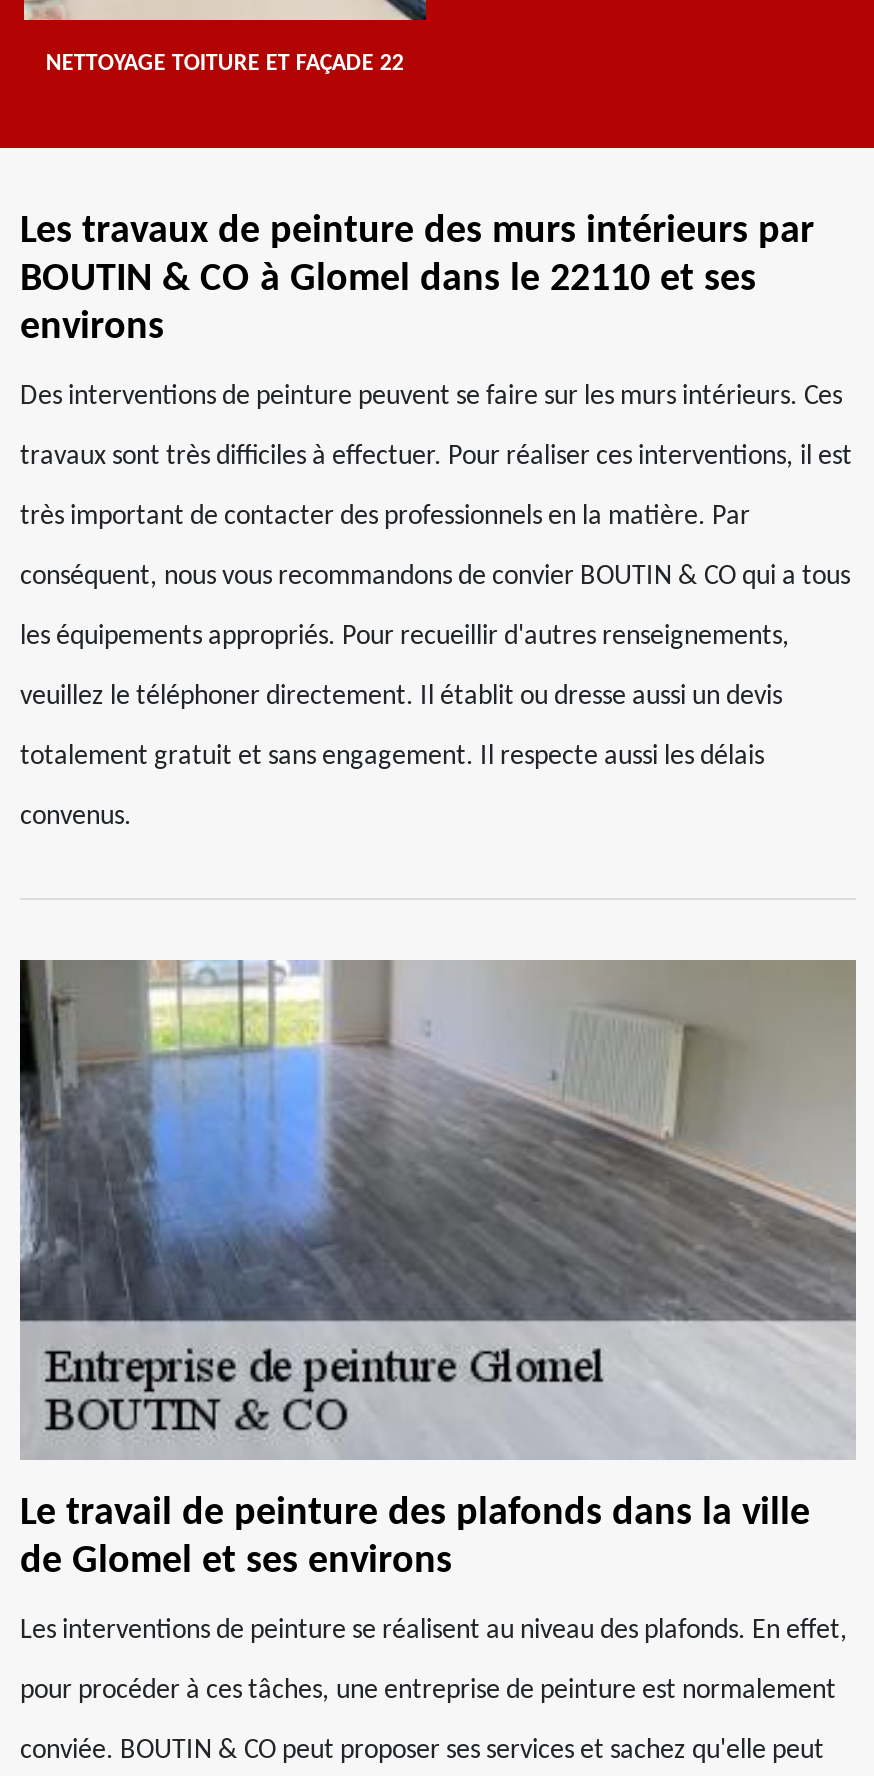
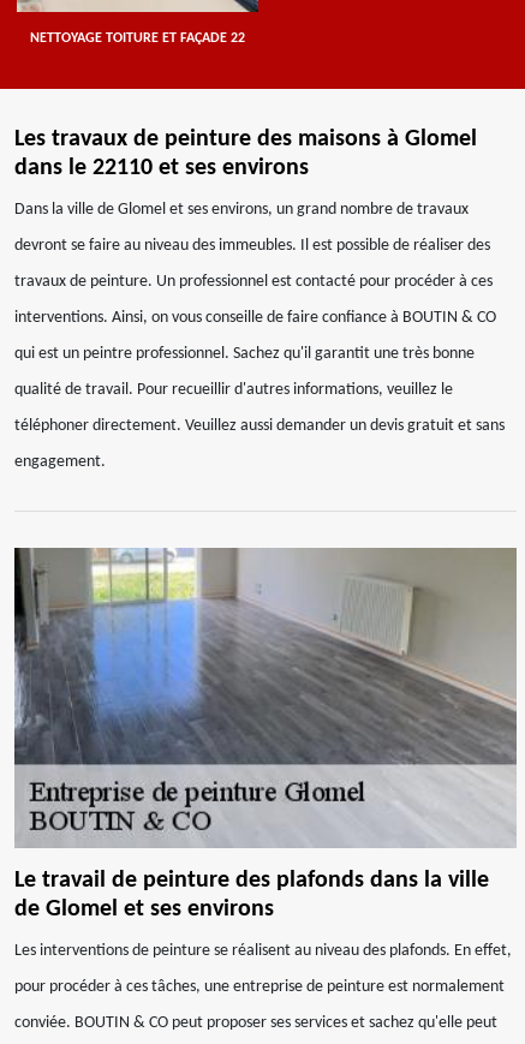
[20,212,814,348] Les travaux de peinture des murs intérieurs par | BOUTIN & CO à Glomel dans le 22110 et ses | environs -> [14,127,477,180] Les travaux de peinture des maisons à Glomel | dans le 22110 et ses environs
[20,382,842,412] Des interventions de peinture peuvent se faire sur les murs intérieurs. Ces -> [14,201,469,219] Dans la ville de Glomel et ses environs, un grand nombre de travaux
[20,442,852,472] travaux sont très difficiles à effectuer. Pour réaliser ces interventions, il est -> [14,237,490,255] devront se faire au niveau des immeubles. Il est possible de réaliser des
[20,502,750,532] très important de contacter des professionnels en la matière. Par -> [14,273,493,291] travaux de peinture. Un professionnel est contacté pour procéder à ces
[20,562,850,592] conséquent, nous vous recommandons de convier BOUTIN & CO qui a tous -> [14,309,496,327] interventions. Ainsi, on vous conseille de faire confiance à BOUTIN & CO
[20,622,790,652] les équipements appropriés. Pour recueillir d'autres renseignements, -> [14,345,475,363] qui est un peintre professionnel. Sachez qu'il garantit une très bonne
[20,682,782,712] veuillez le téléphoner directement. Il établit ou dresse aussi un devis -> [14,381,453,399] qualité de travail. Pour recueillir d'autres informations, veuillez le
[20,742,764,772] totalement gratuit et sans engagement. Il respecte aussi les délais -> [14,417,505,435] téléphoner directement. Veuillez aussi demander un devis gratuit et sans
[20,802,132,832] convenus. -> [14,453,106,471] engagement.

